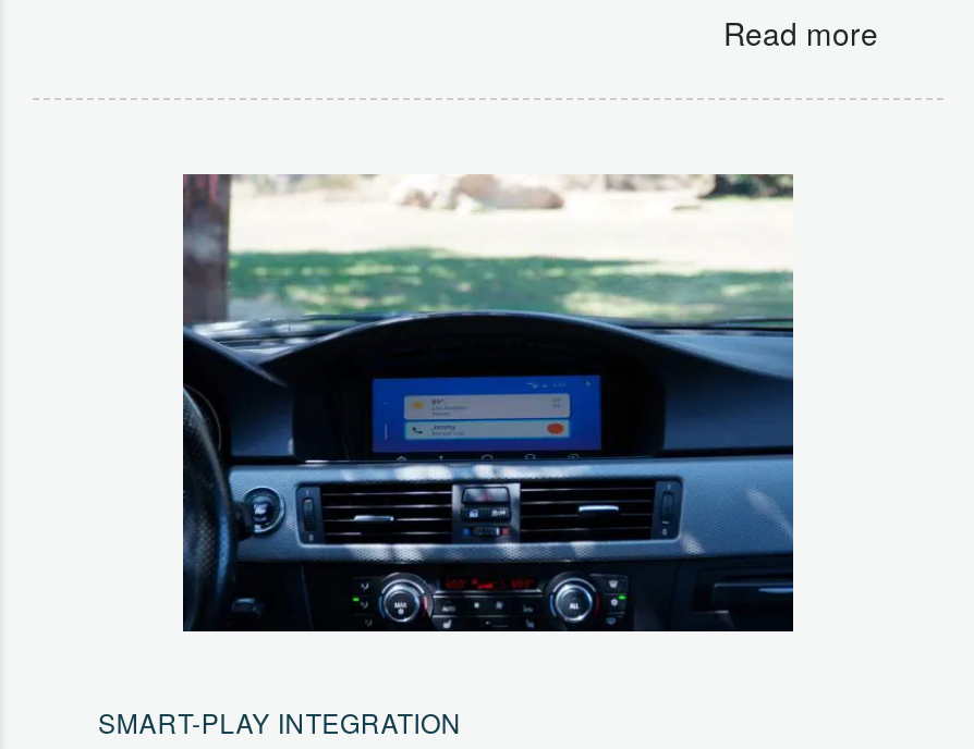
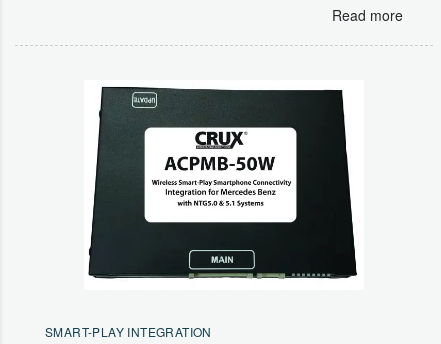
[181,172,795,634] [image] -> [84,80,364,290] [image]

